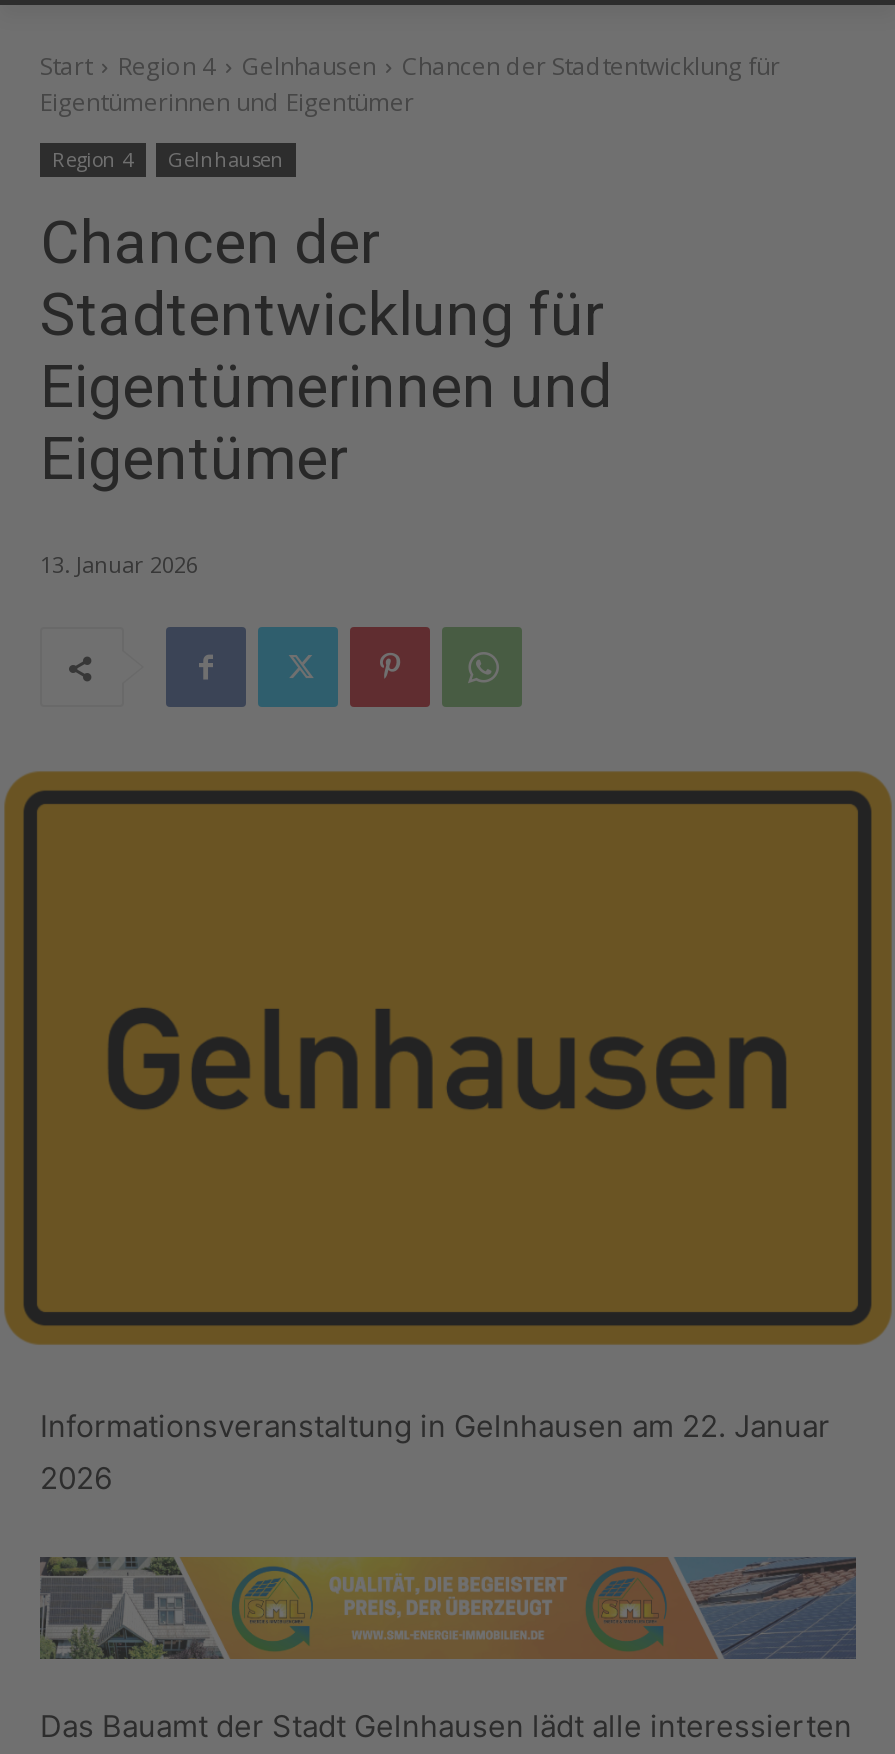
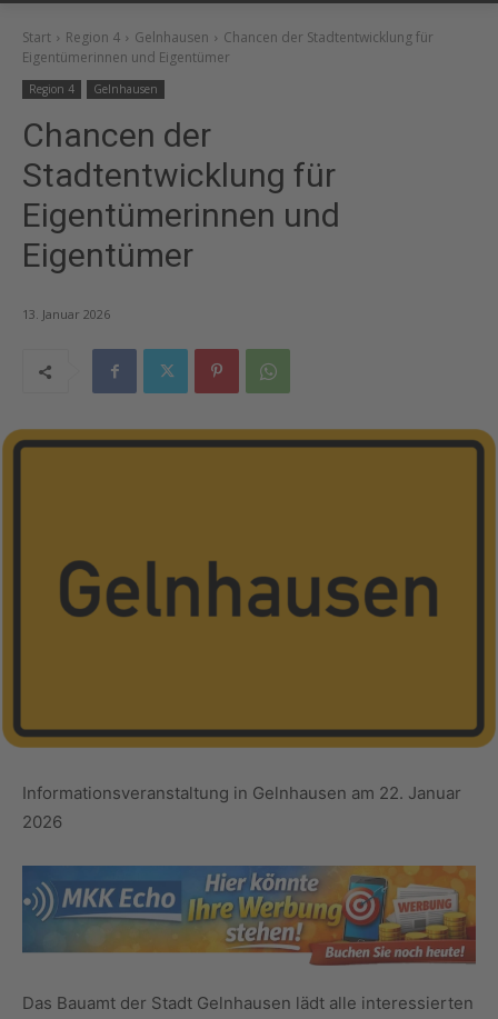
[38,1555,858,1663] [image] -> [21,865,477,967] [image]

